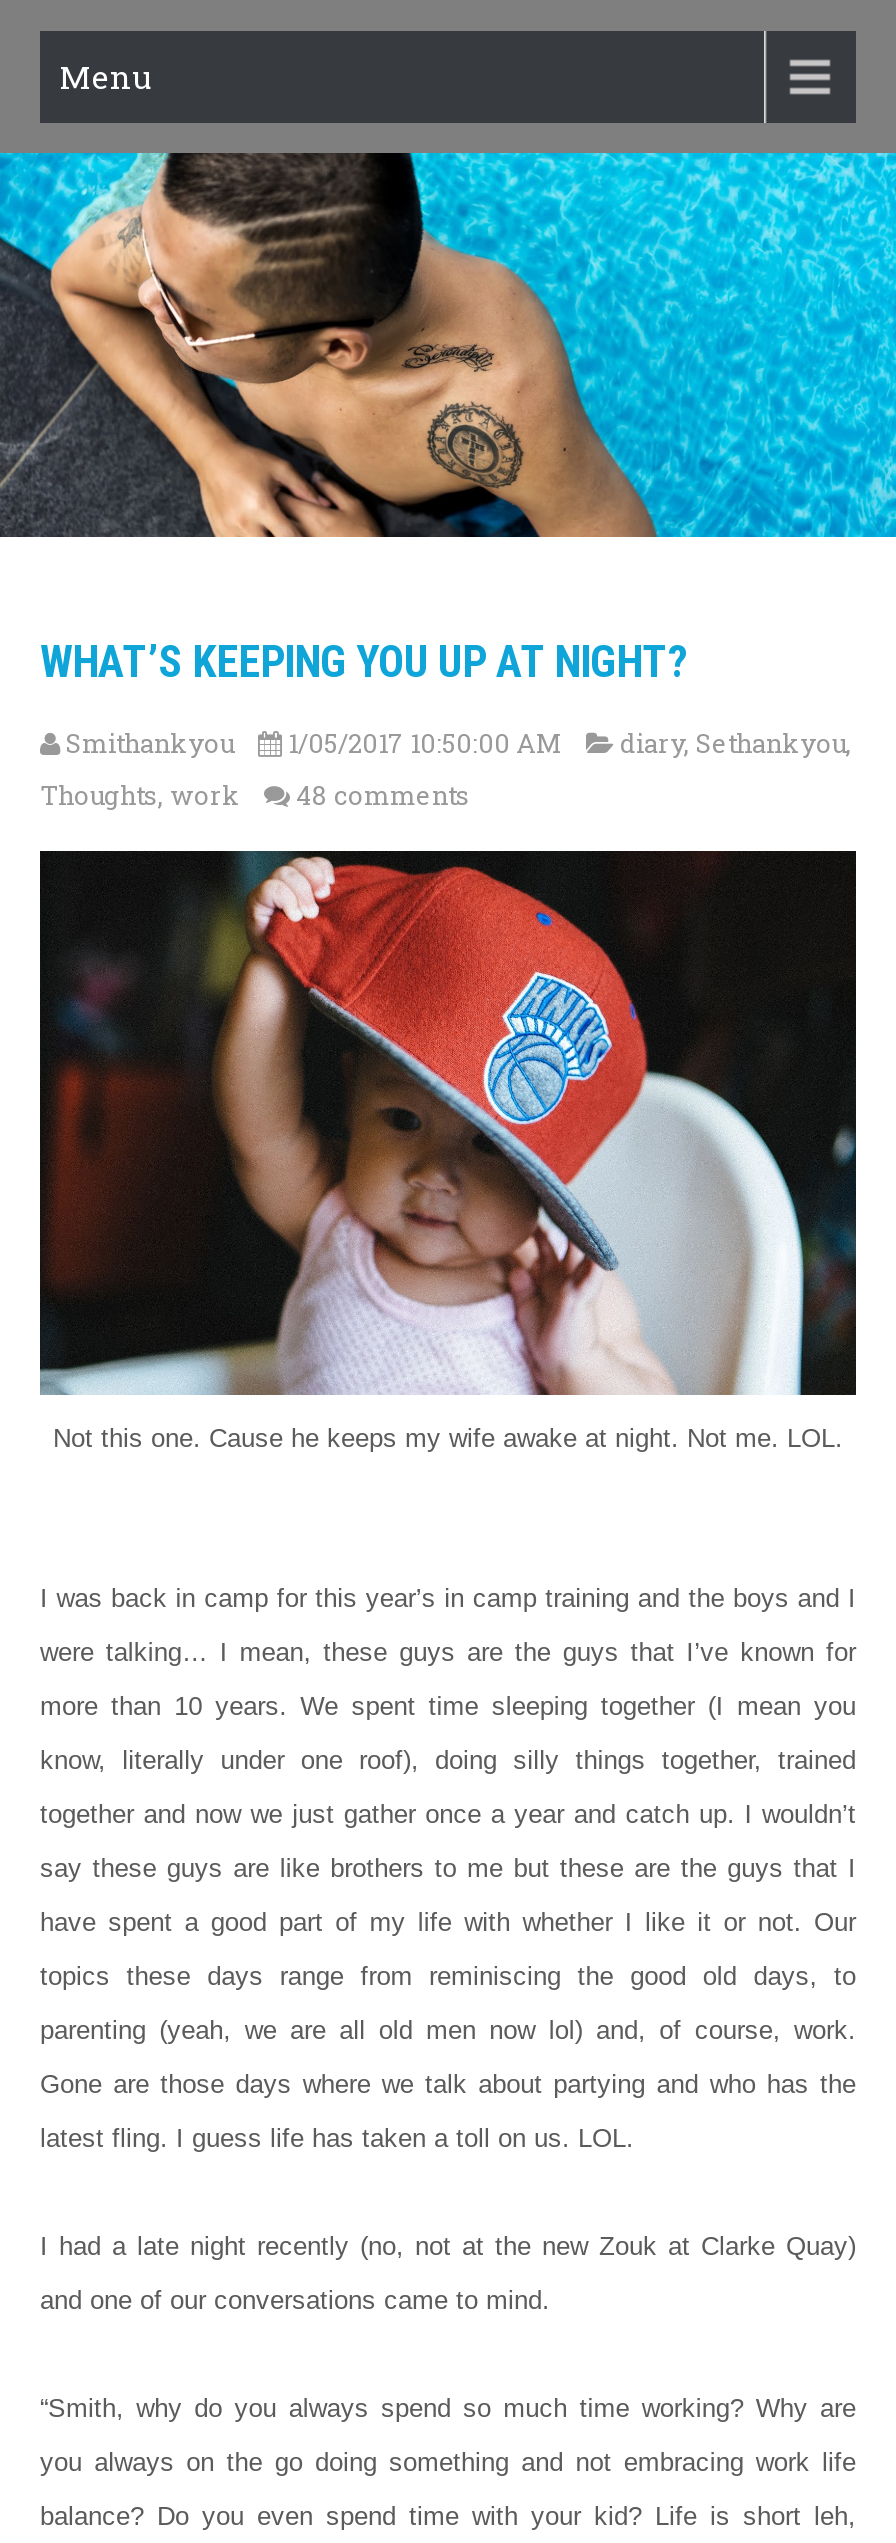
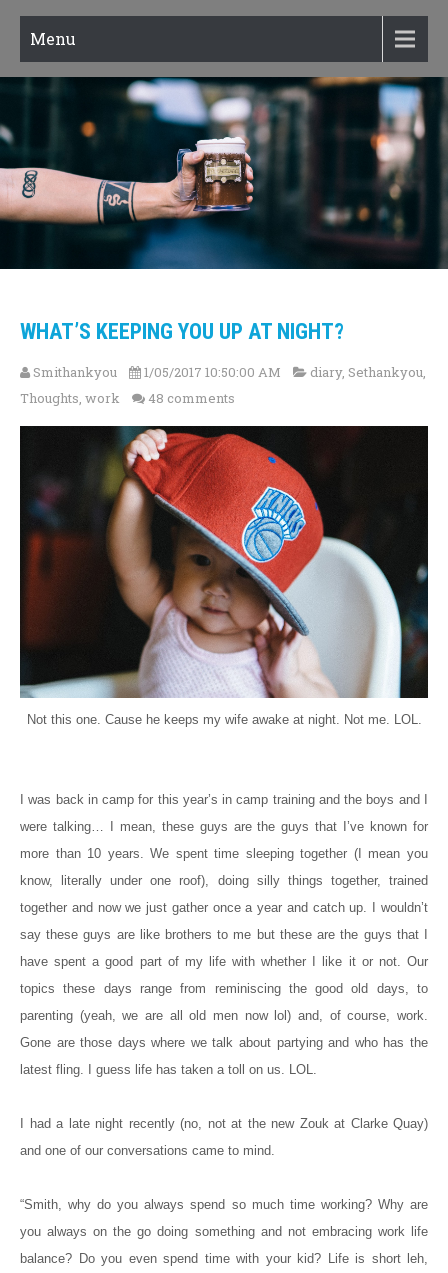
[6,151,890,539] [image] -> [3,76,445,270] [image]

